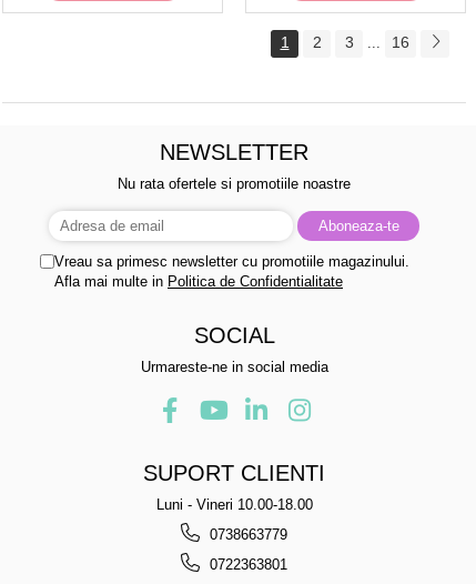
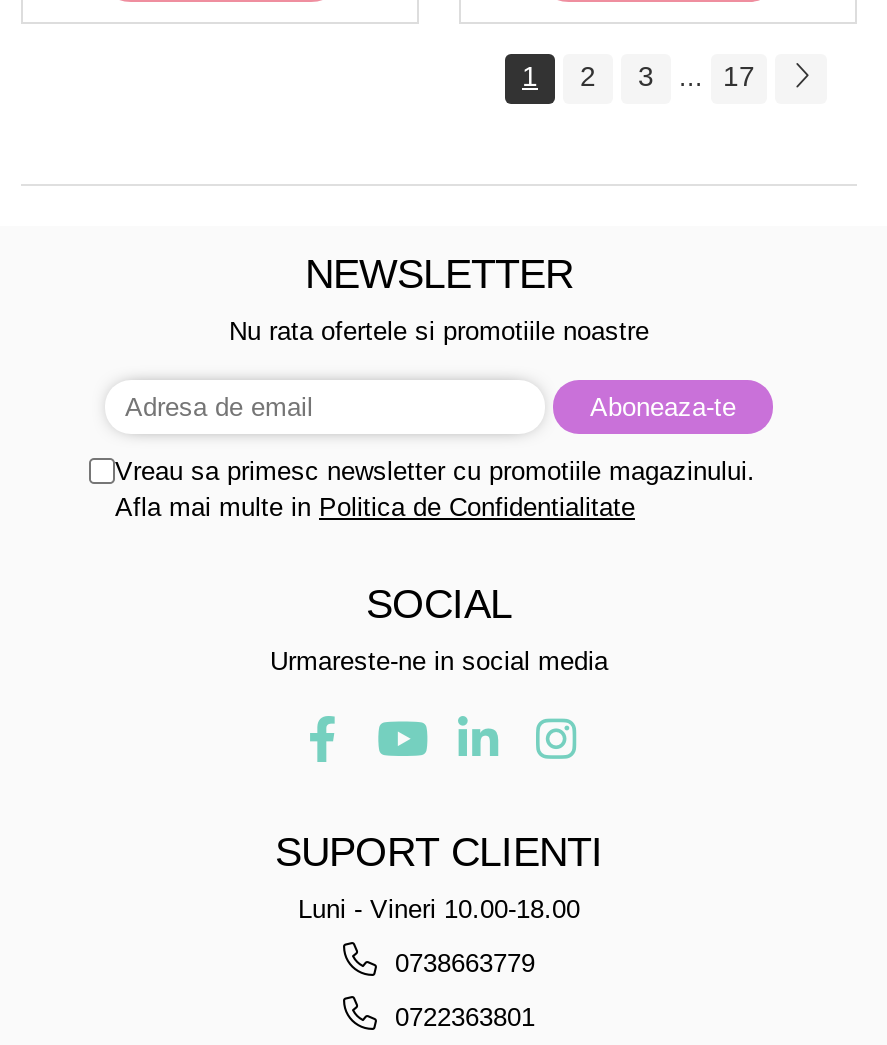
[392,33,409,51] 16 -> [723,60,755,92] 17

